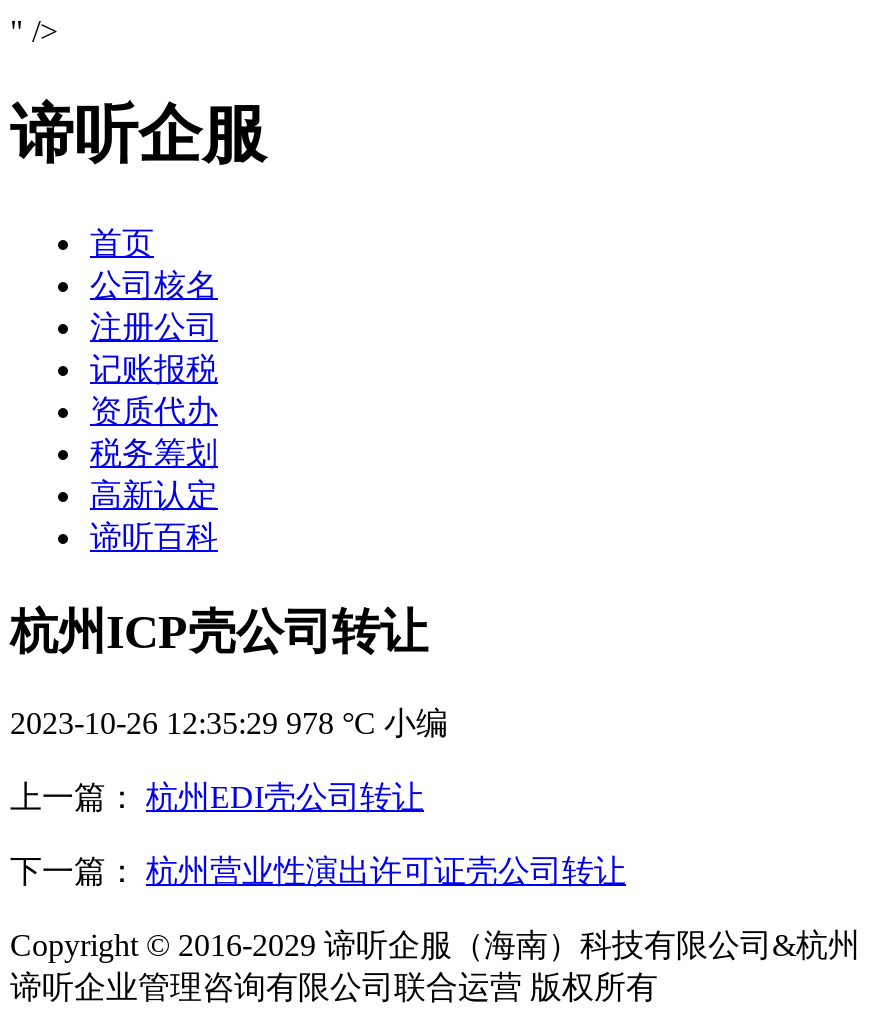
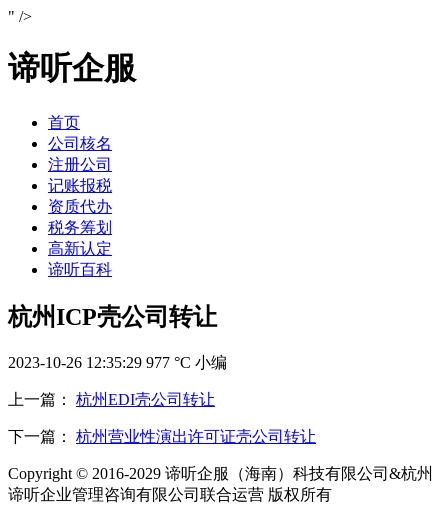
[10,705,448,739] 2023-10-26 12:35:29 978 °C 小编 -> [8,354,227,371] 2023-10-26 12:35:29 977 °C 小编

